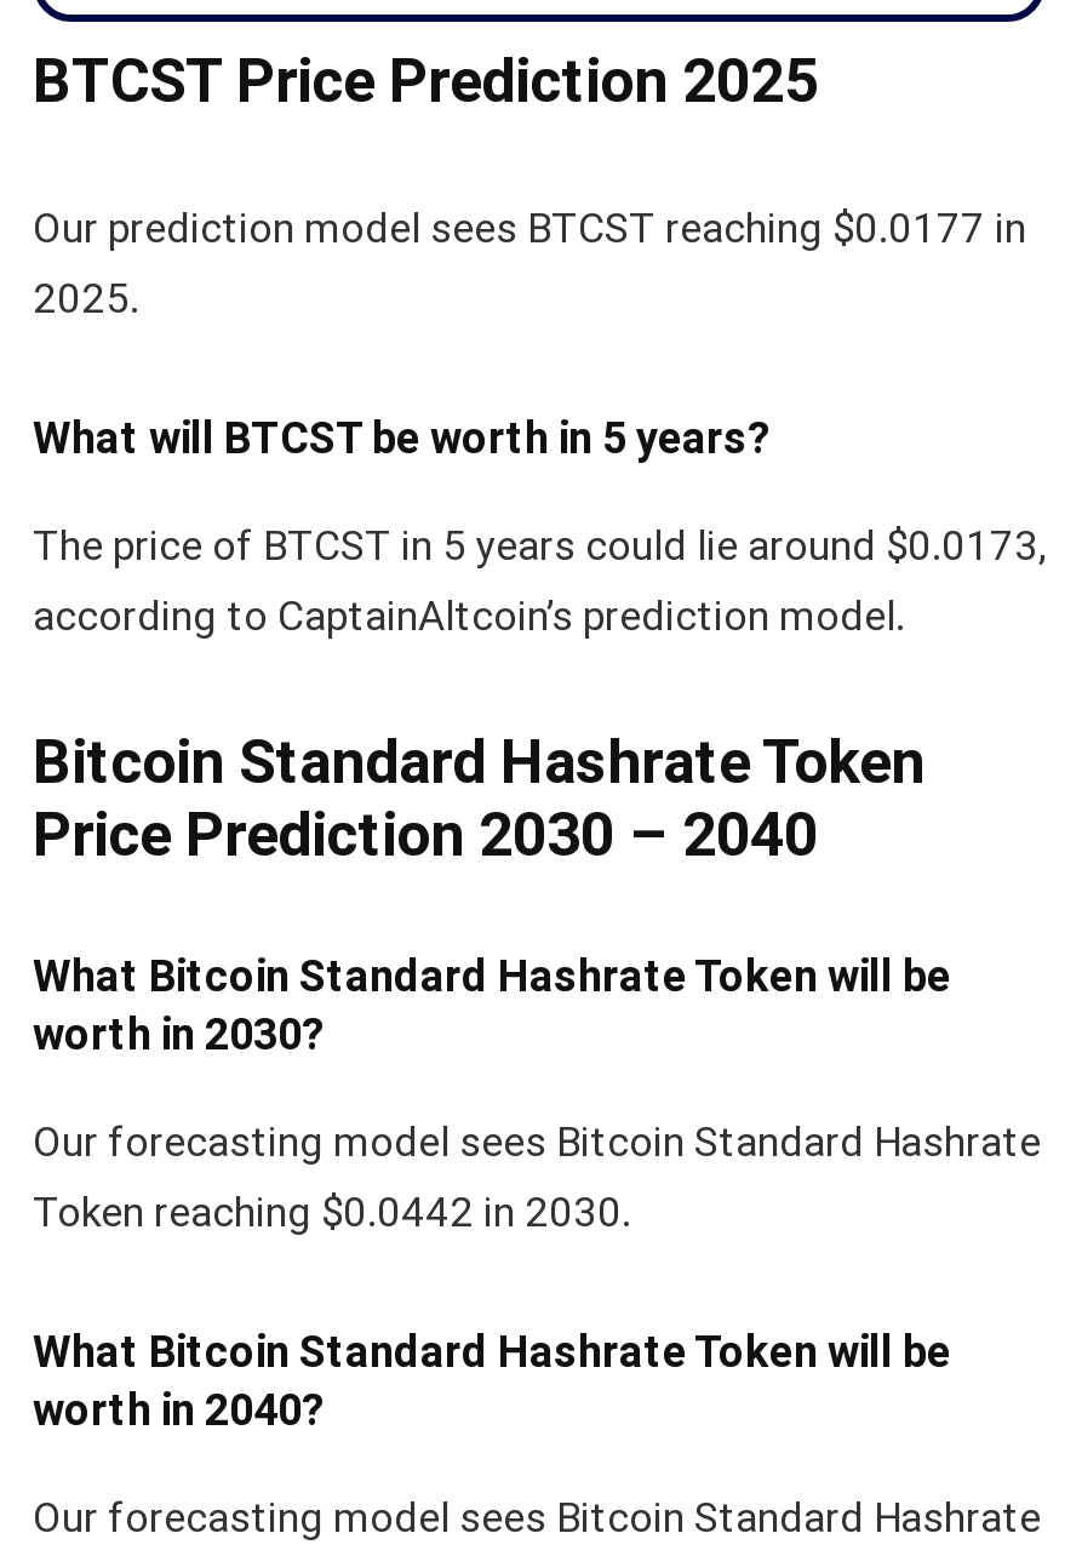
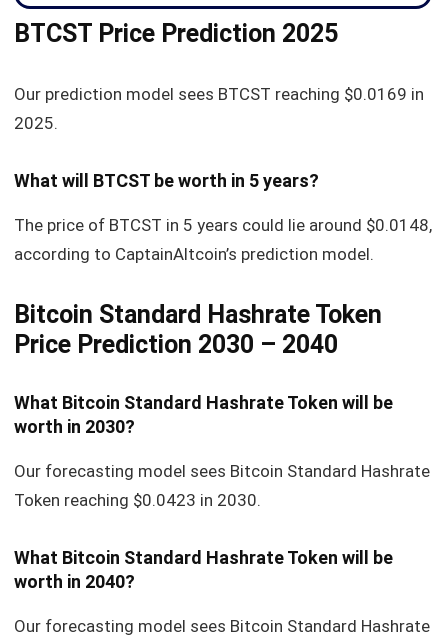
[33,204,1026,252] Our prediction model sees BTCST reaching $0.0177 in -> [14,84,424,104] Our prediction model sees BTCST reaching $0.0169 in
[33,521,1046,570] The price of BTCST in 5 years could lie around $0.0173, -> [14,215,432,235] The price of BTCST in 5 years could lie around $0.0148,
[33,1188,631,1236] Token reaching $0.0442 in 2030. -> [14,490,261,510] Token reaching $0.0423 in 2030.

